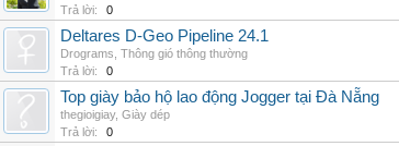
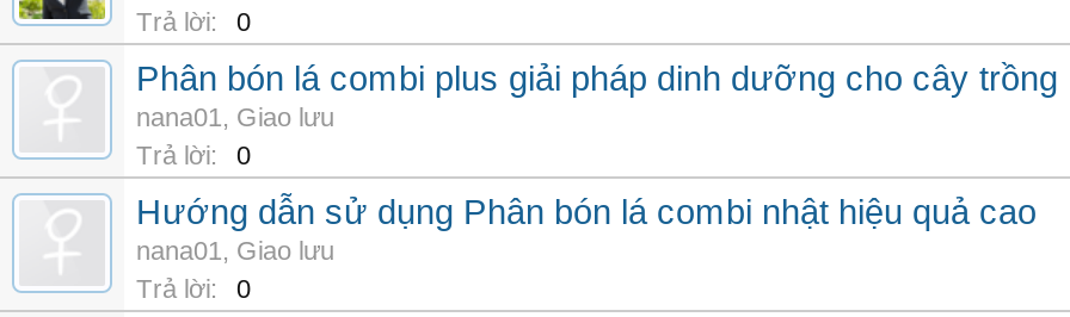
[60,27,269,60] Deltares D-Geo Pipeline 24.1 | Drograms, Thông gió thông thường -> [136,60,1058,131] Phân bón lá combi plus giải pháp dinh dưỡng cho cây trồng | nana01, Giao lưu
[60,88,379,121] Top giày bảo hộ lao động Jogger tại Đà Nẵng | thegioigiay, Giày dép -> [136,193,1037,265] Hướng dẫn sử dụng Phân bón lá combi nhật hiệu quả cao | nana01, Giao lưu

